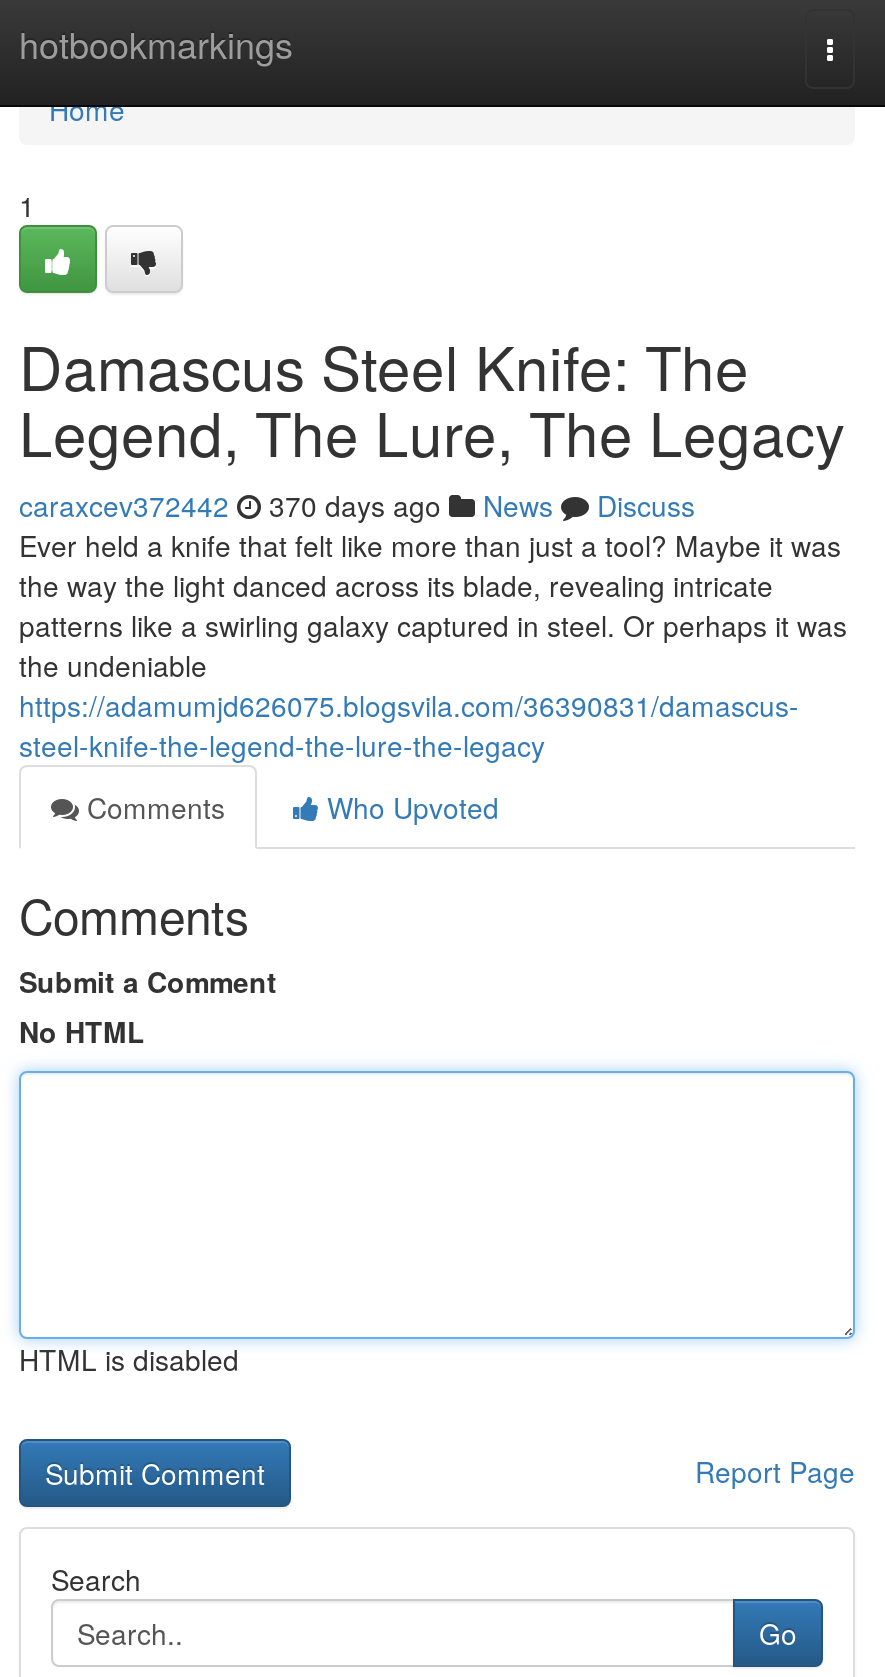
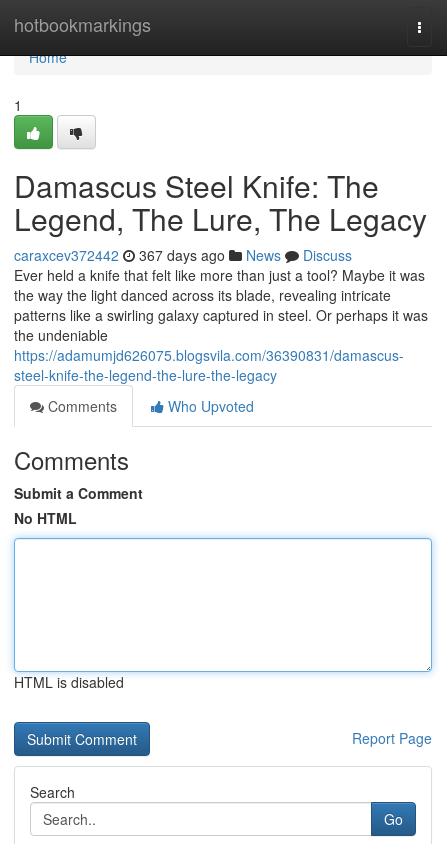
[19,485,695,525] caraxcev372442 370 days ago News Discuss -> [14,245,352,265] caraxcev372442 367 days ago News Discuss

